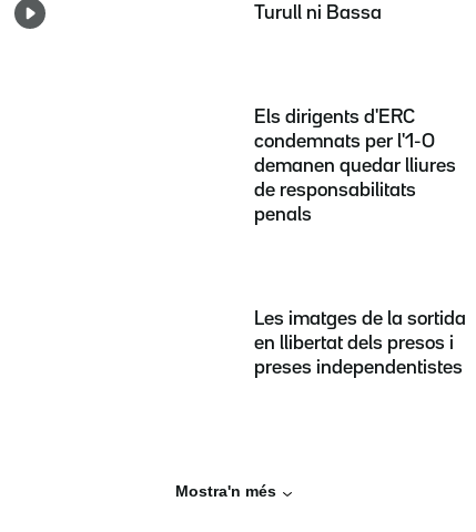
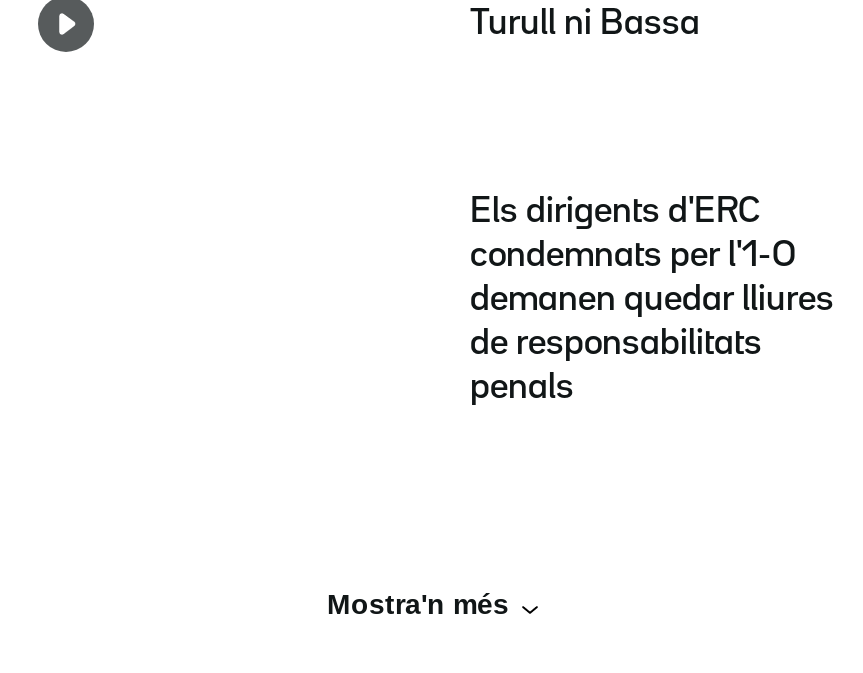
[254,310,466,377] Les imatges de la sortida | en llibertat dels presos i | preses independentistes -> none

